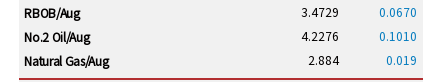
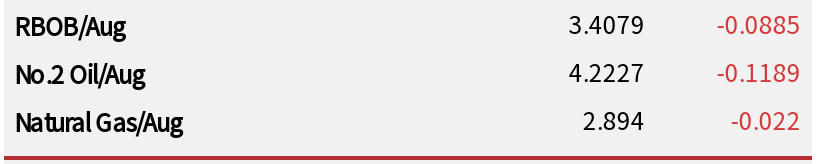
[301,3,339,20] 3.4729 -> [569,6,645,40] 3.4079
[379,3,417,20] 0.0670 -> [717,6,801,40] -0.0885
[301,27,339,44] 4.2276 -> [569,54,645,88] 4.2227
[379,27,417,44] 0.1010 -> [717,54,801,88] -0.1189
[308,51,339,68] 2.884 -> [583,102,645,136] 2.894
[386,51,417,68] 0.019 -> [731,102,801,136] -0.022

